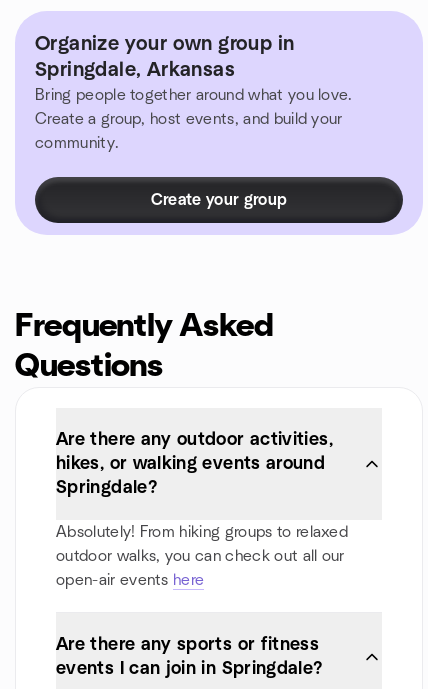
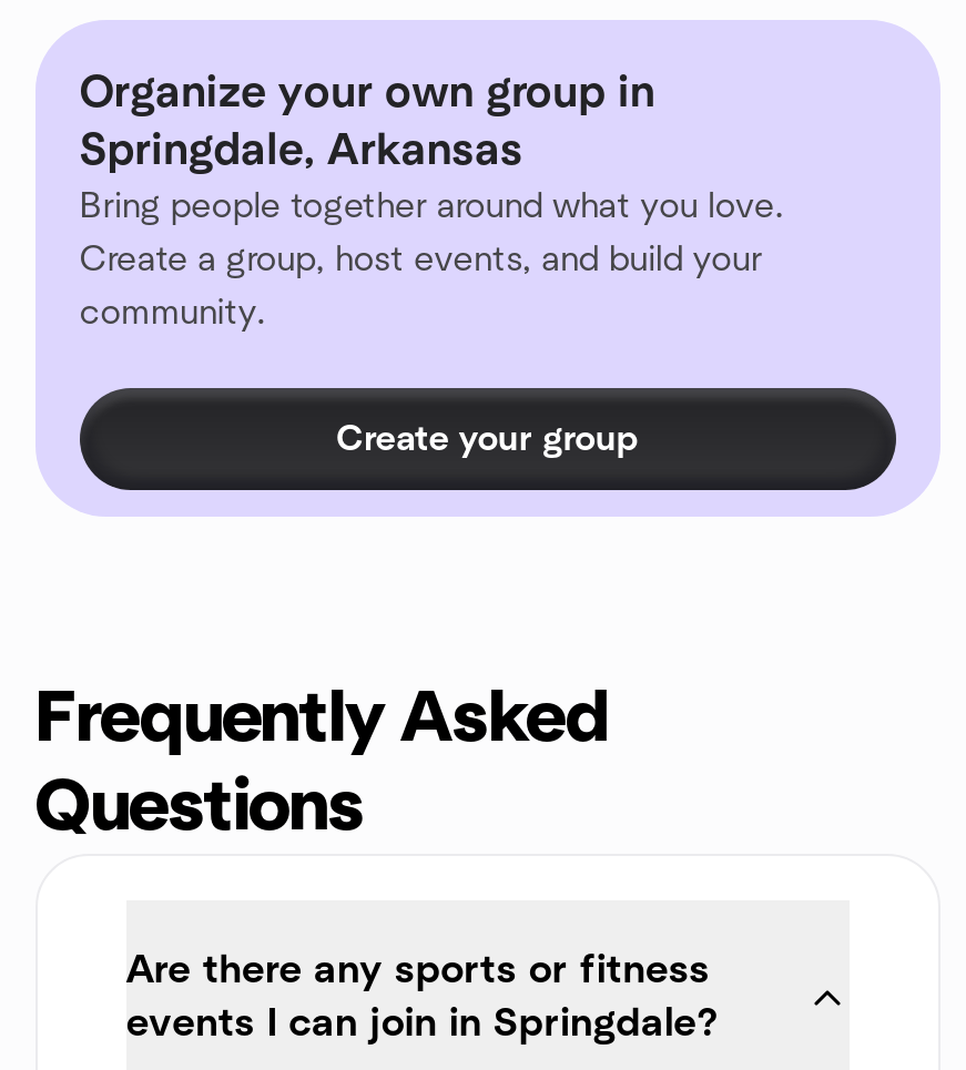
[56,431,348,588] Are there any outdoor activities, | hikes, or walking events around | Springdale? | Absolutely! From hiking groups to relaxed | outdoor walks, you can check out all our | open-air events here -> none

